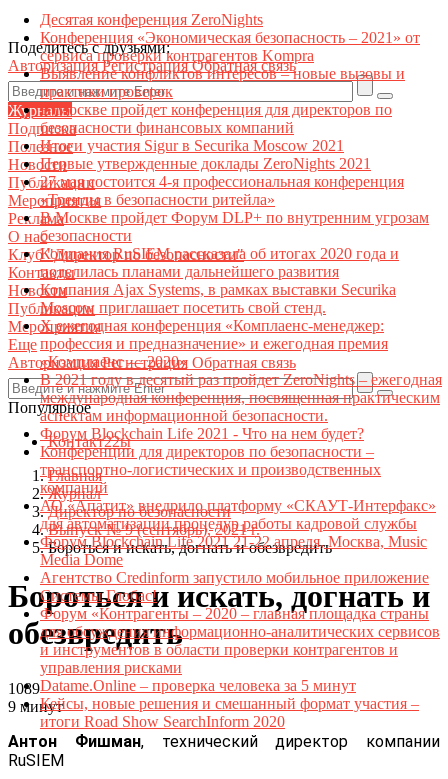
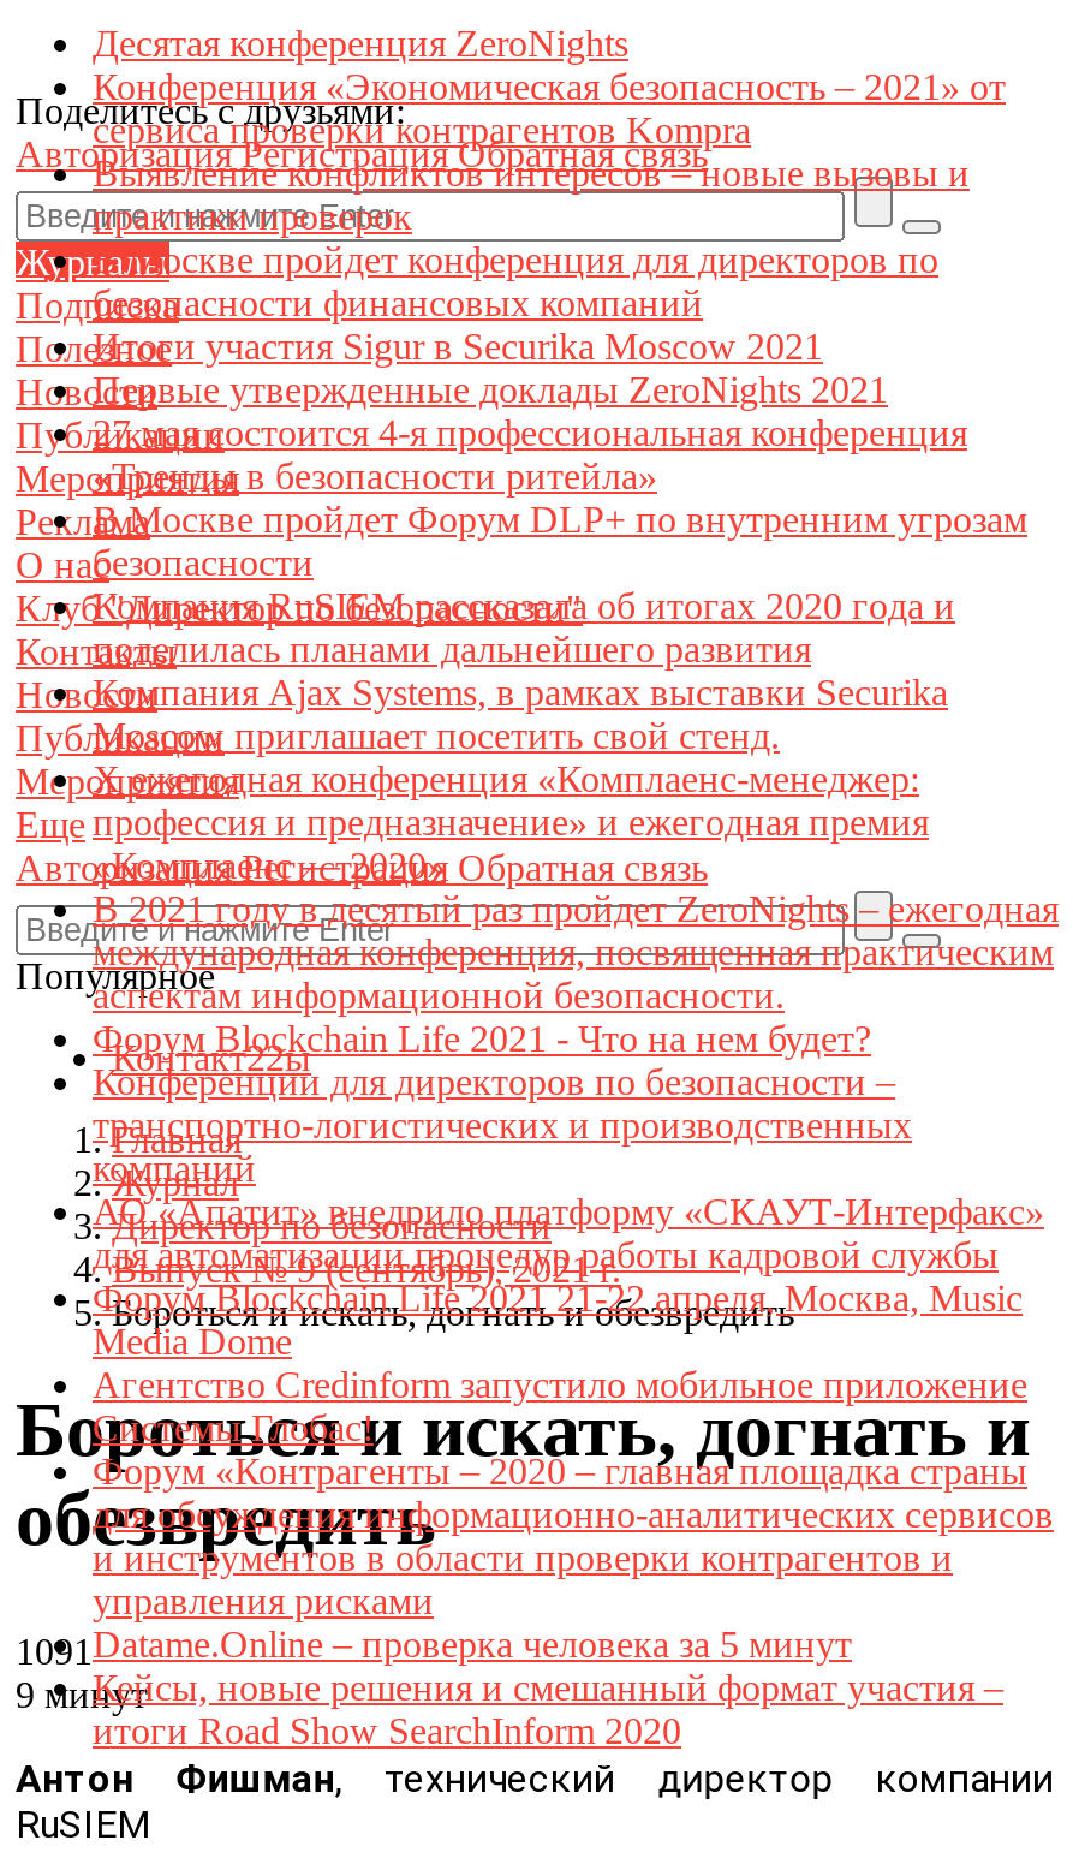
[8,677,356,697] 1089 Datame.Online – проверка человека за 5 минут -> [16,1624,852,1671] 1091 Datame.Online – проверка человека за 5 минут

